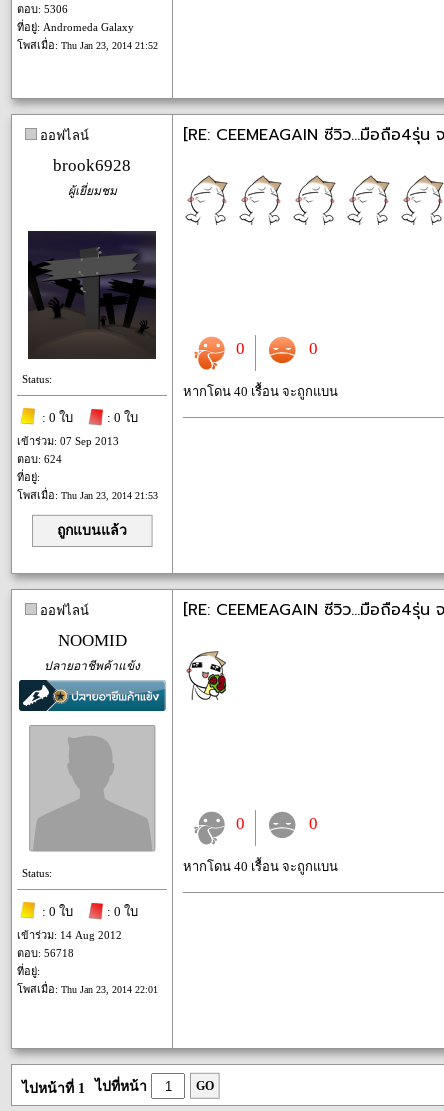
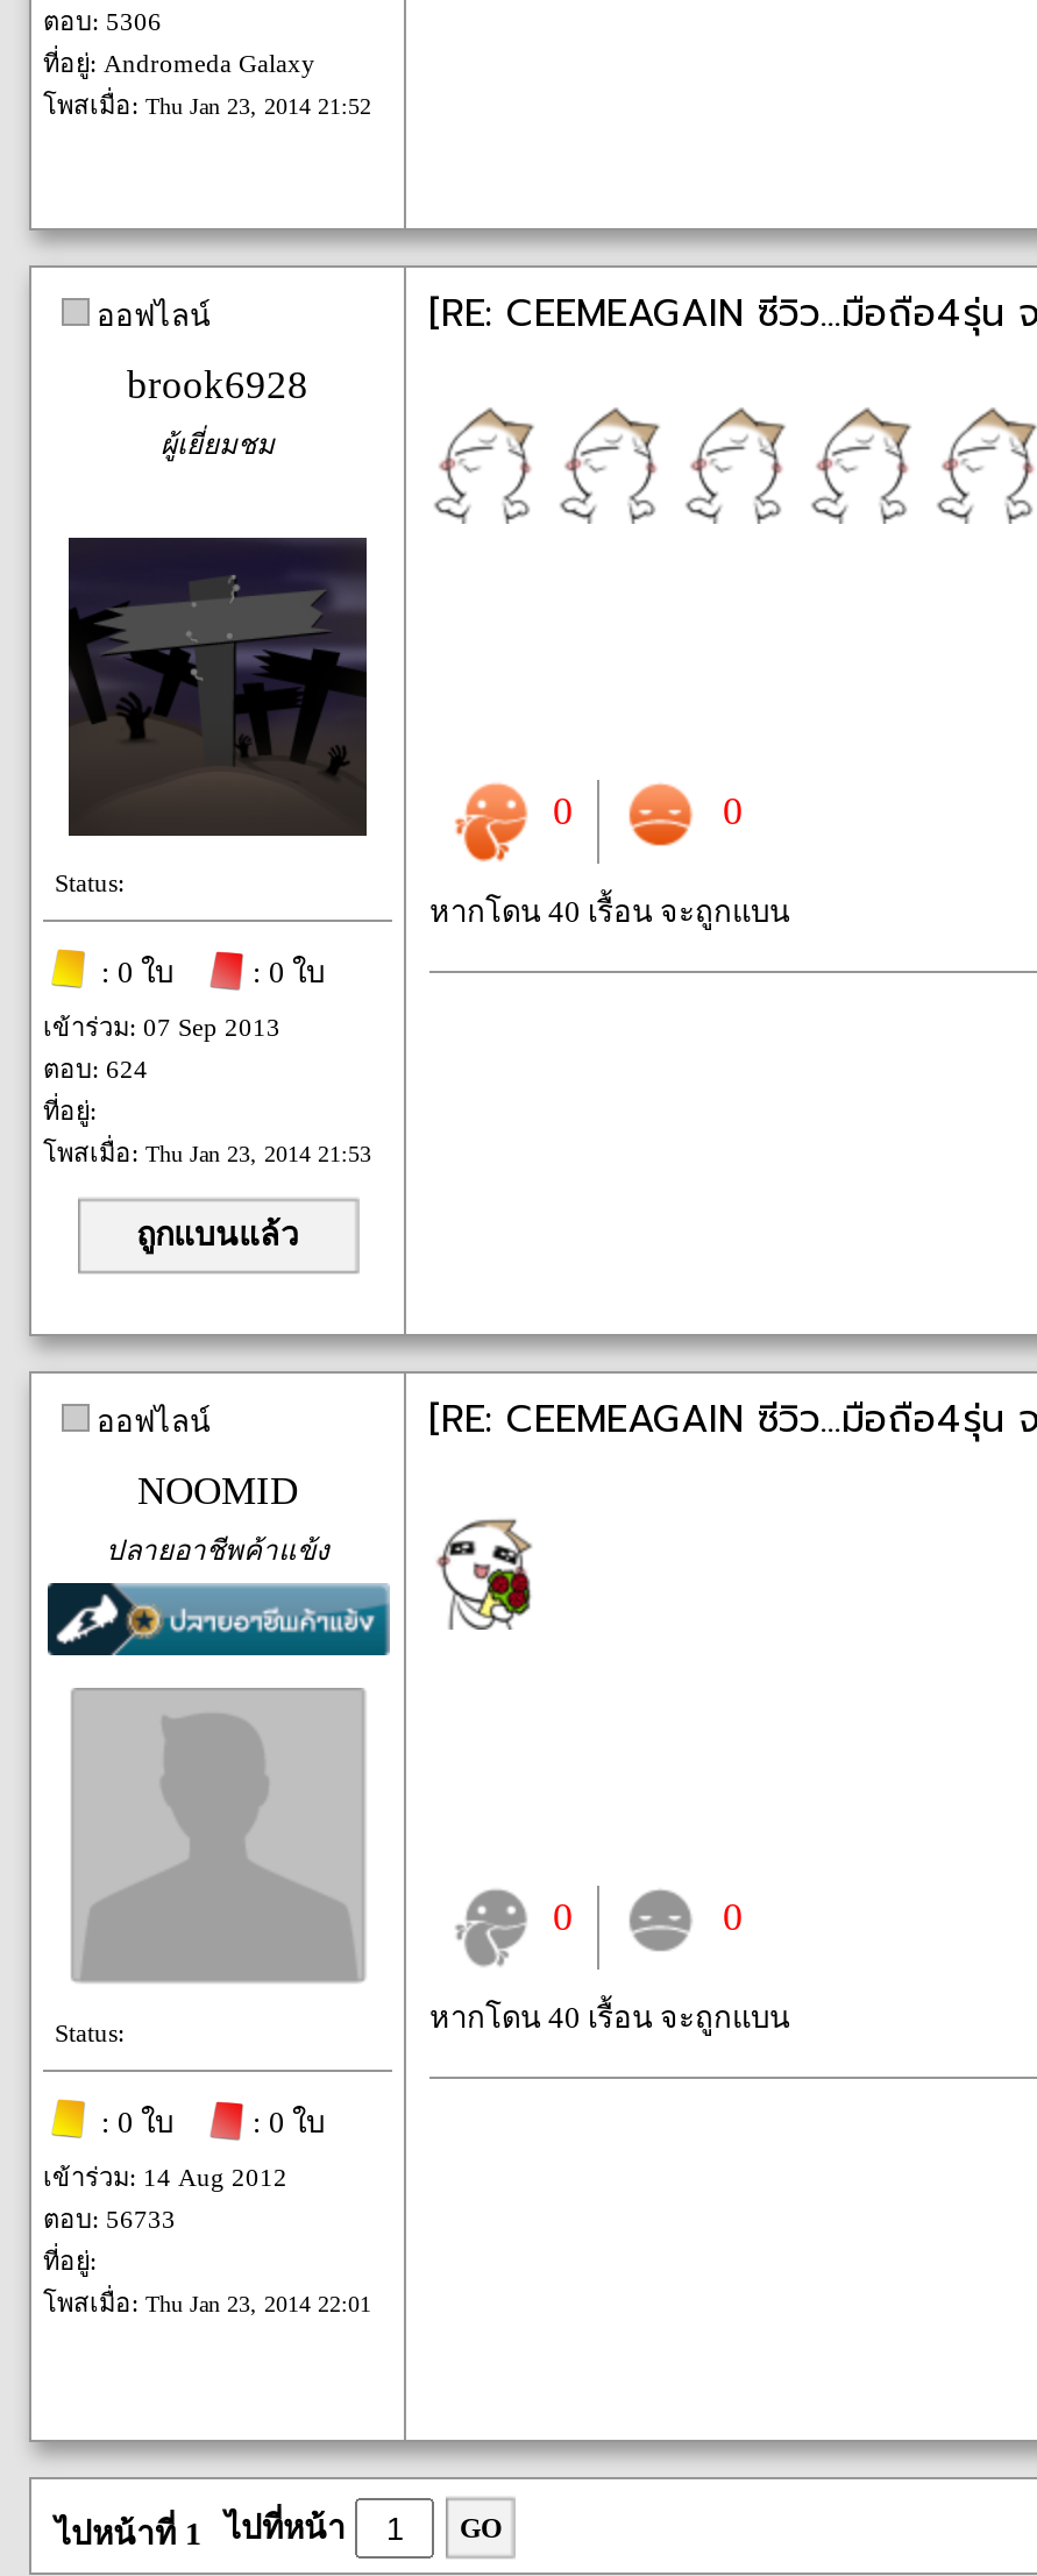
[17,947,74,959] ตอบ: 56718 -> [43,2206,176,2234] ตอบ: 56733

